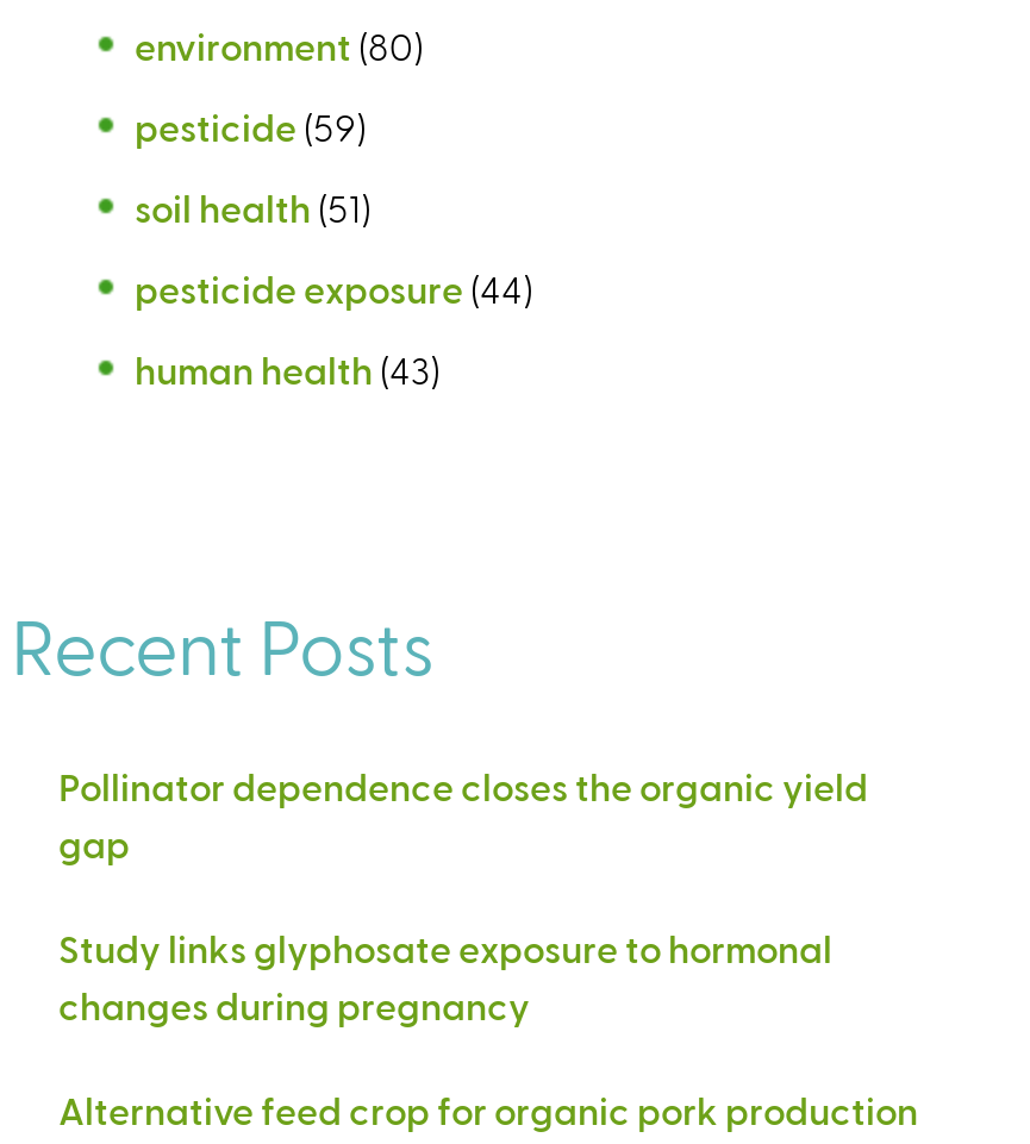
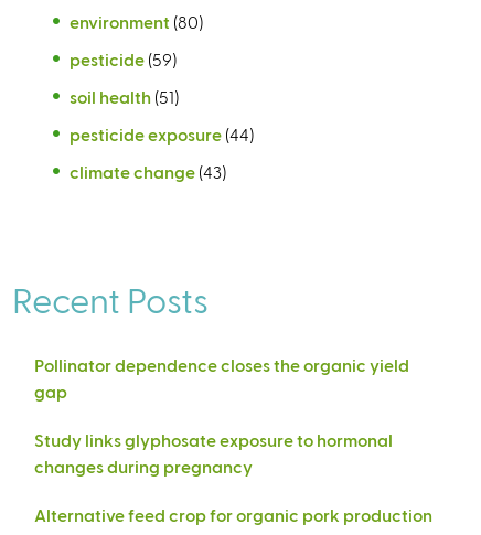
[135,346,439,391] human health (43) -> [70,161,226,182] climate change (43)

